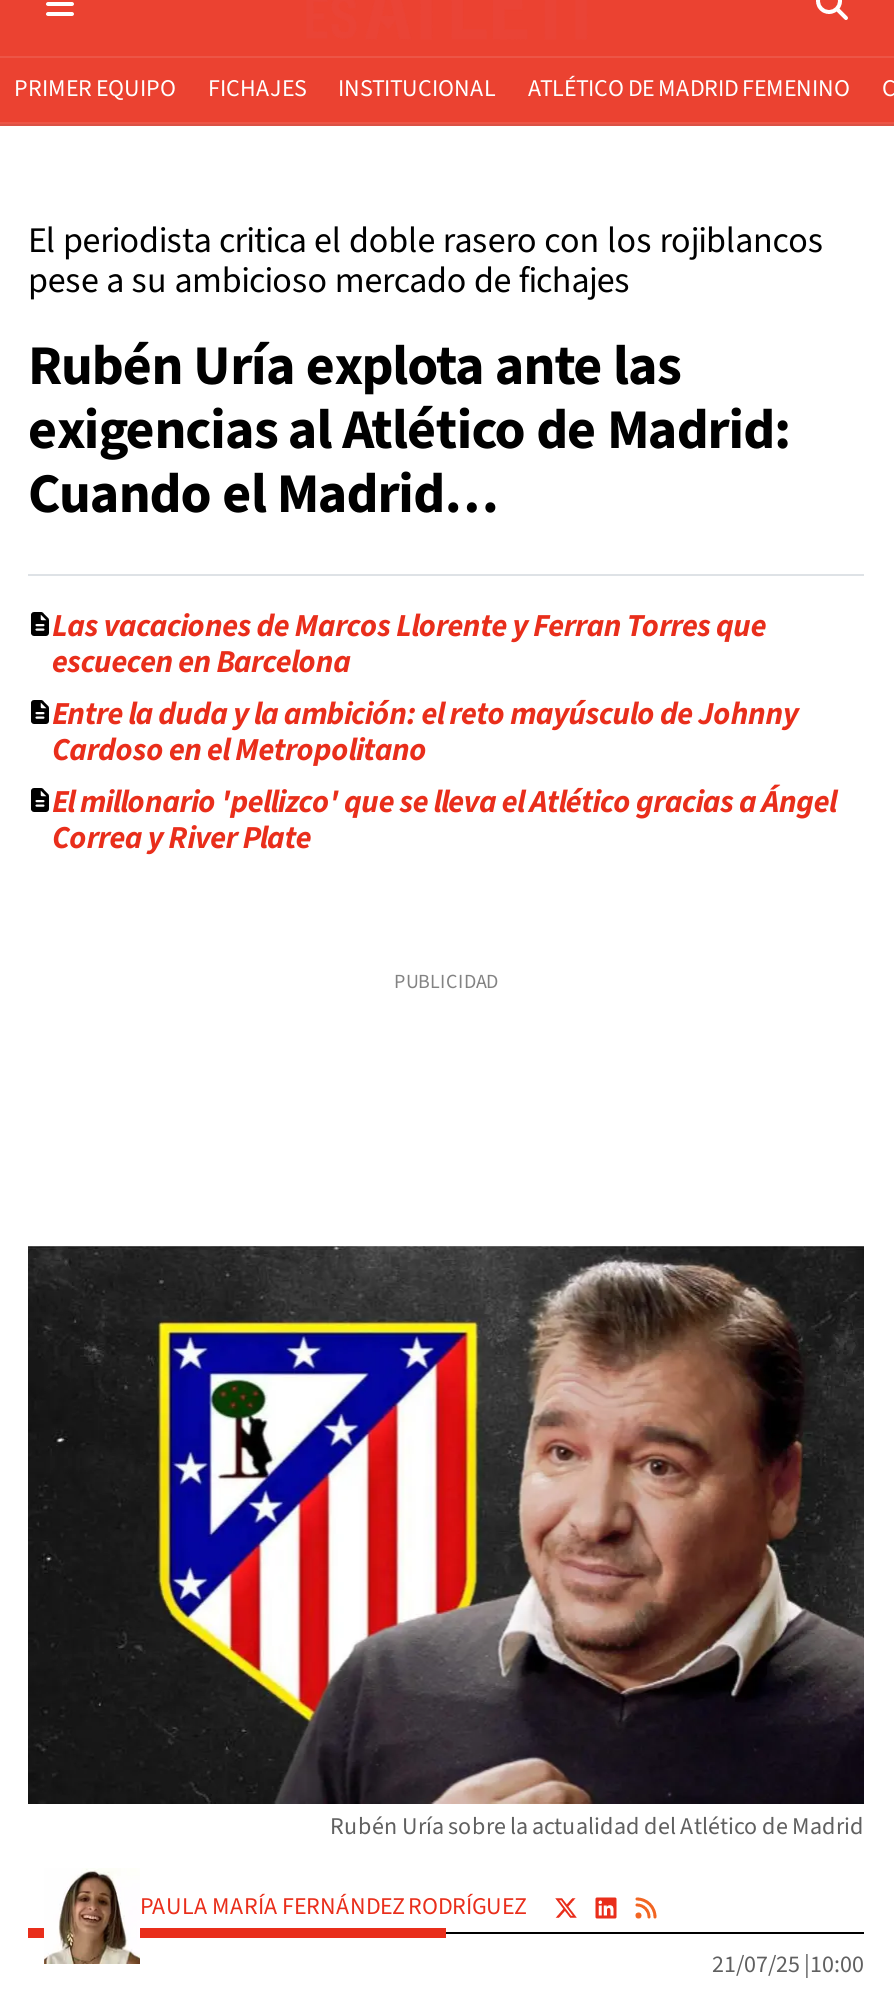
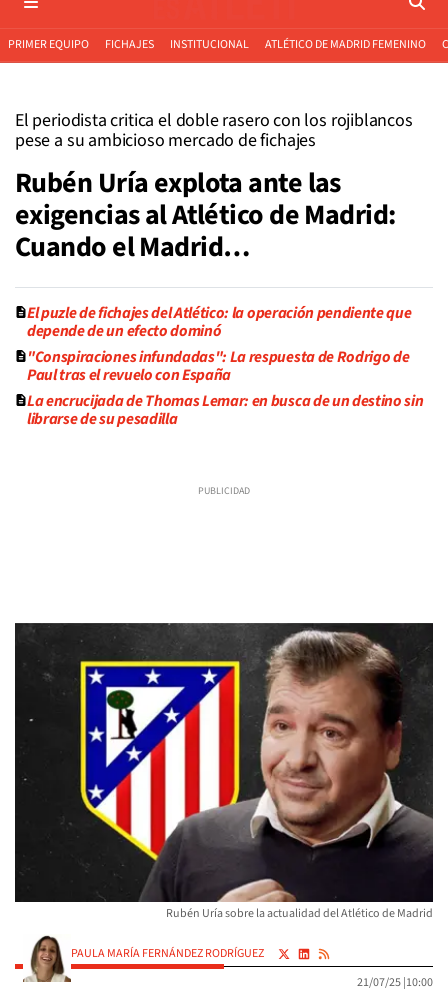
[52,604,836,860] Las vacaciones de Marcos Llorente y Ferran Torres que | escuecen en Barcelona | Entre la duda y la ambición: el reto mayúsculo de Johnny | Cardoso en el Metropolitano | El millonario 'pellizco' que se lleva el Atlético gracias a Ángel | Correa y River Plate -> [27,302,423,430] El puzle de fichajes del Atlético: la operación pendiente que | depende de un efecto dominó | "Conspiraciones infundadas": La respuesta de Rodrigo de | Paul tras el revuelo con España | La encrucijada de Thomas Lemar: en busca de un destino sin | librarse de su pesadilla

